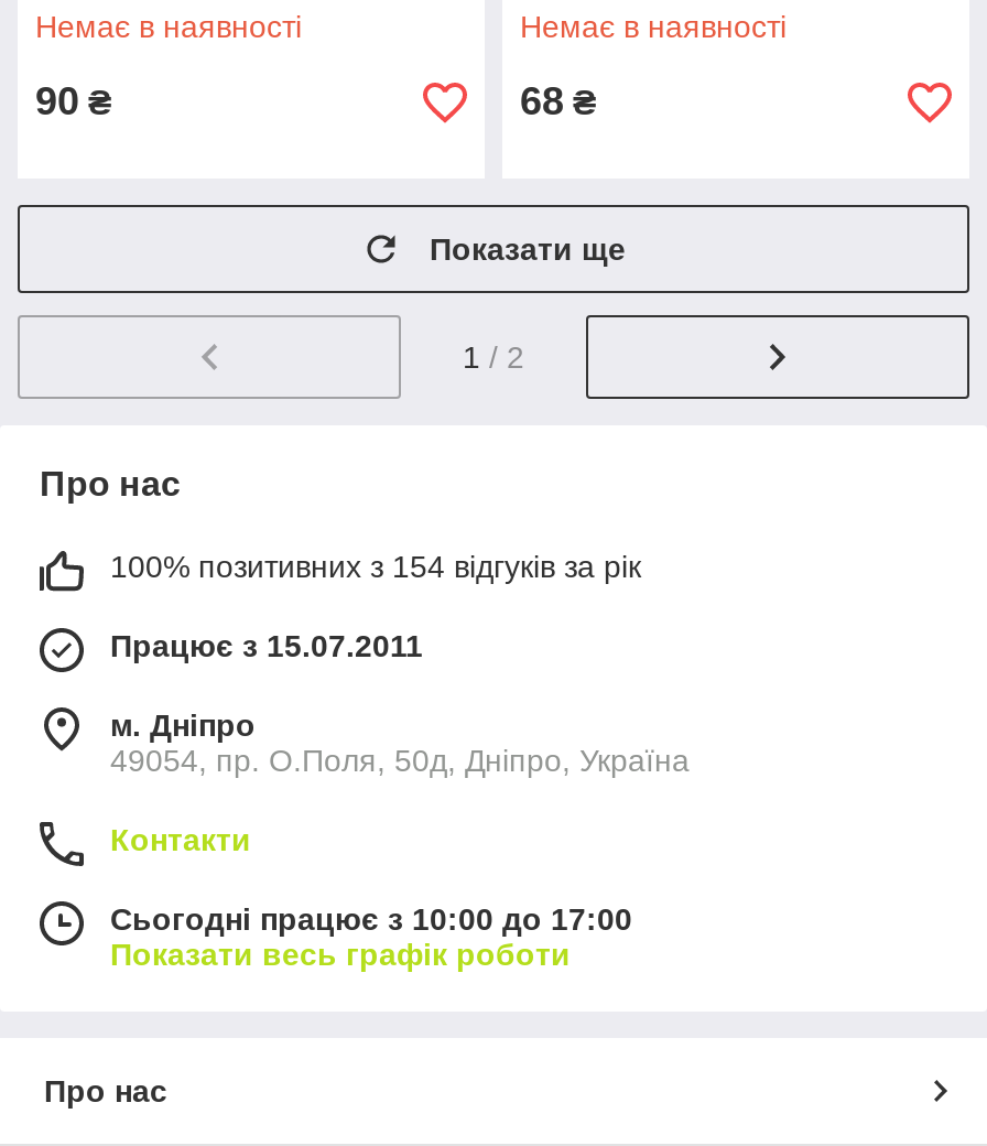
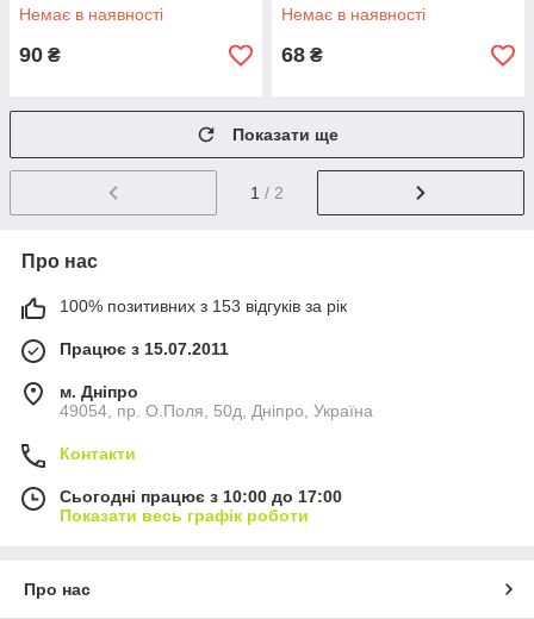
[110,549,641,584] 100% позитивних з 154 відгуків за рік -> [60,296,347,315] 100% позитивних з 153 відгуків за рік

